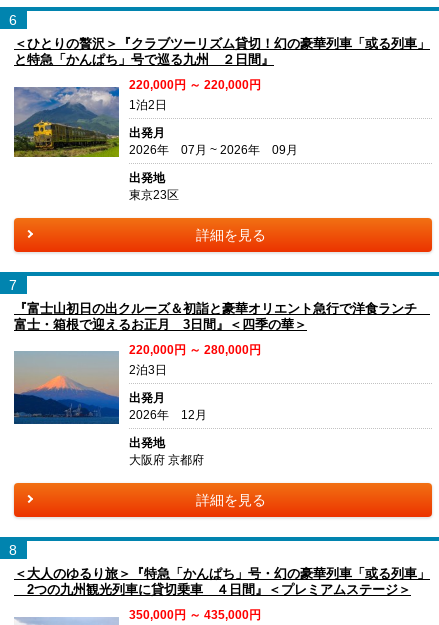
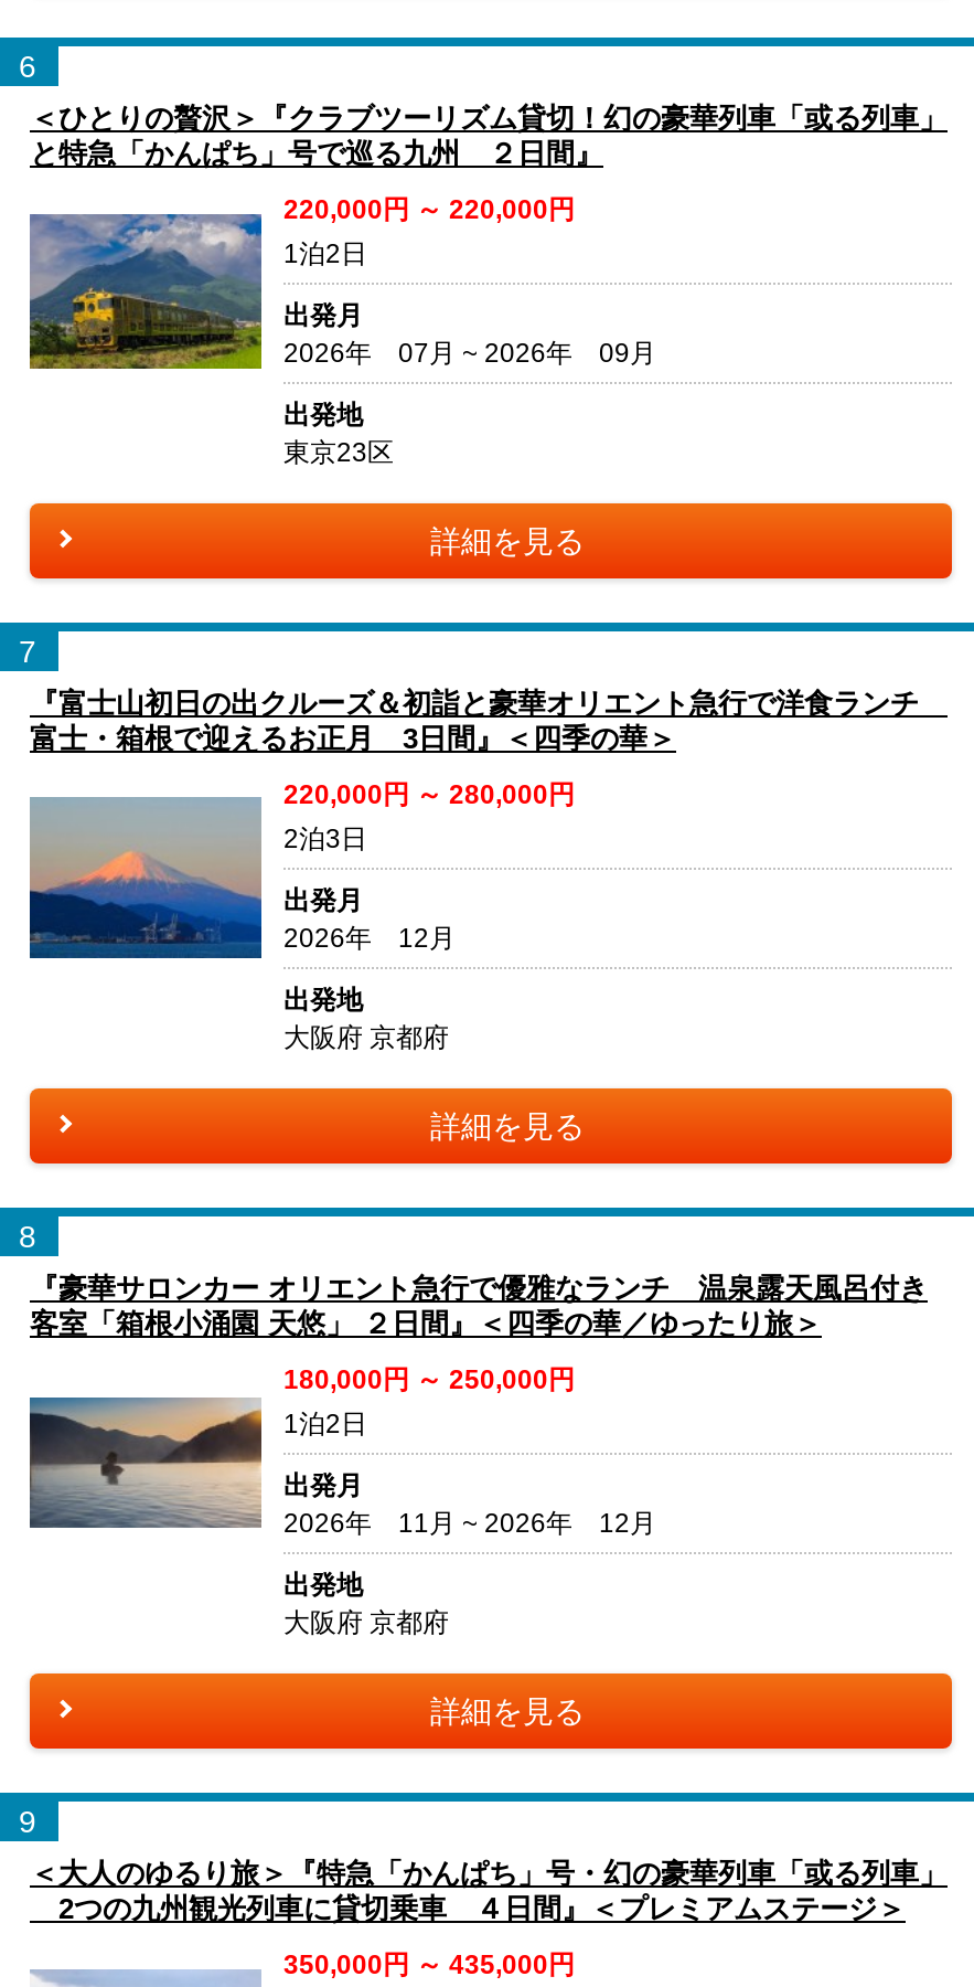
none -> [19,1271,928,1838] [image] | 『豪華サロンカー オリエント急行で優雅なランチ 温泉露天風呂付き | 客室「箱根小涌園 天悠」 ２日間』＜四季の華／ゆったり旅＞ | 180,000円 ～ 250,000円 | 1泊2日 | 出発月 | 2026年 11月 ~ 2026年 12月 | 出発地 | 大阪府 京都府 | 詳細を見る | 9

